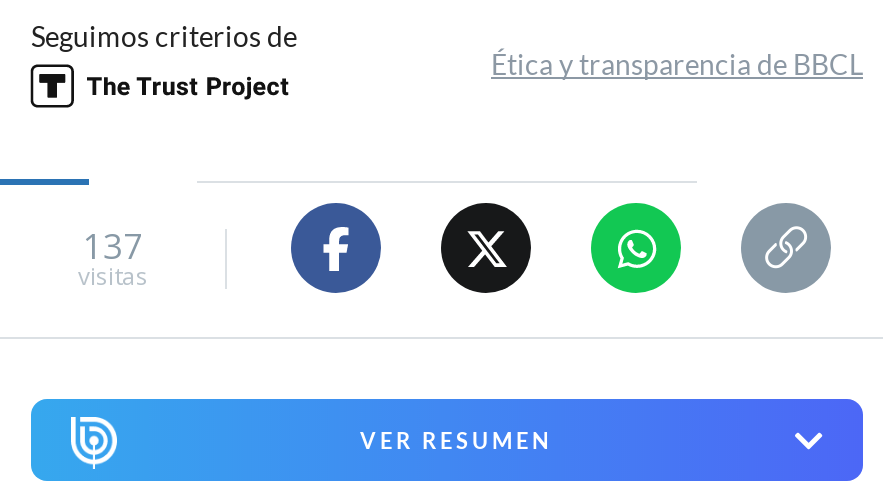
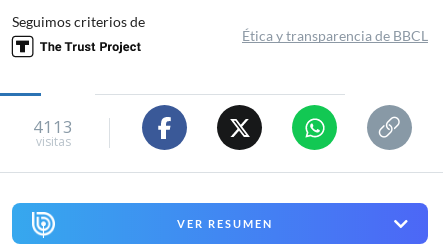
[83,223,143,269] 137 -> [33,115,73,138] 4113

